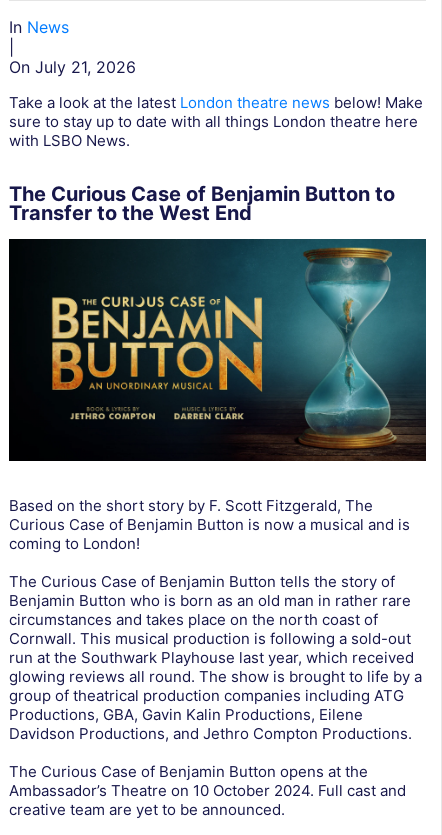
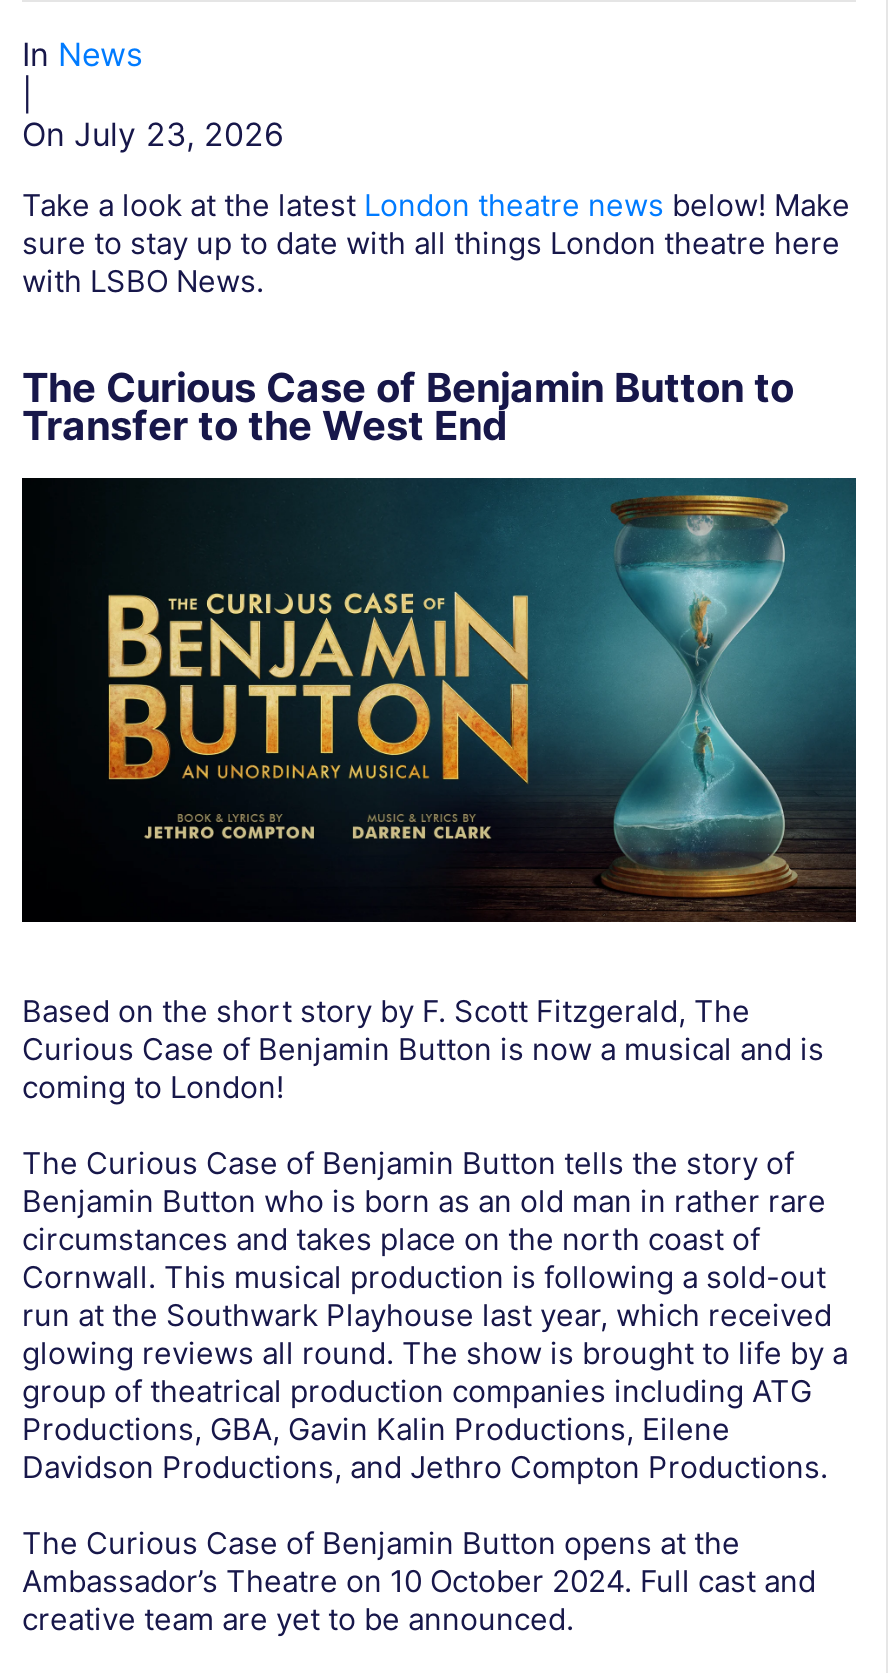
[9,57,136,77] On July 21, 2026 -> [22,114,284,154] On July 23, 2026

